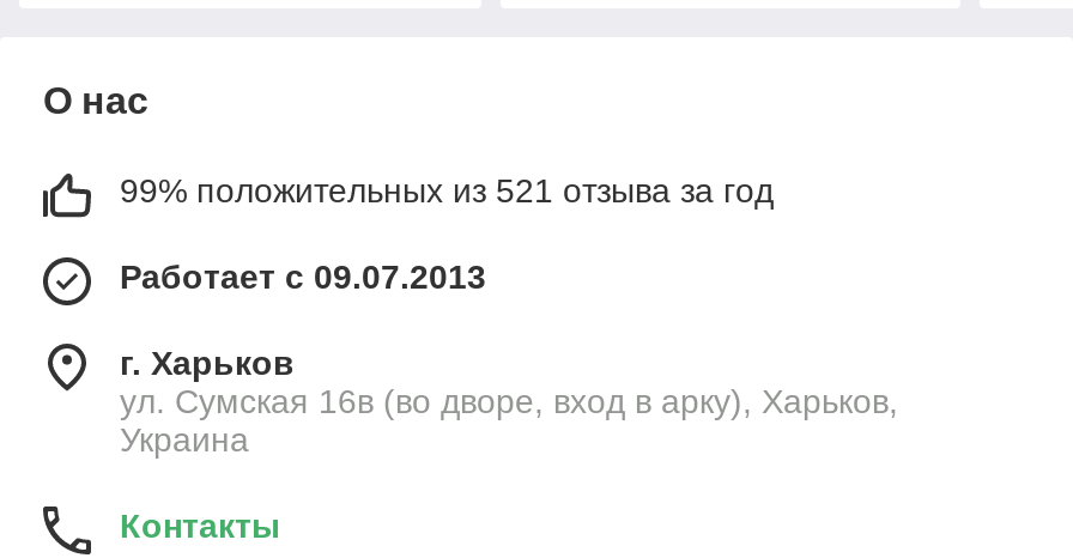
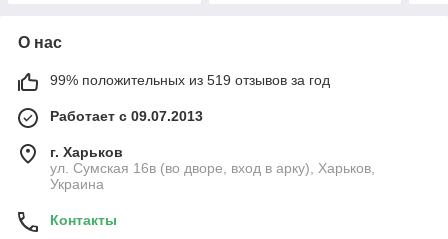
[120,171,774,209] 99% положительных из 521 отзыва за год -> [50,72,330,88] 99% положительных из 519 отзывов за год

